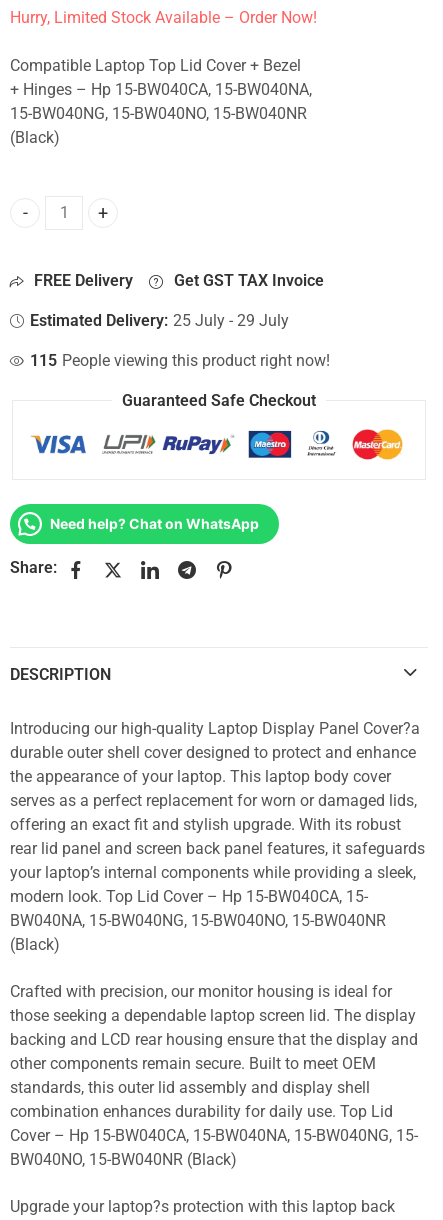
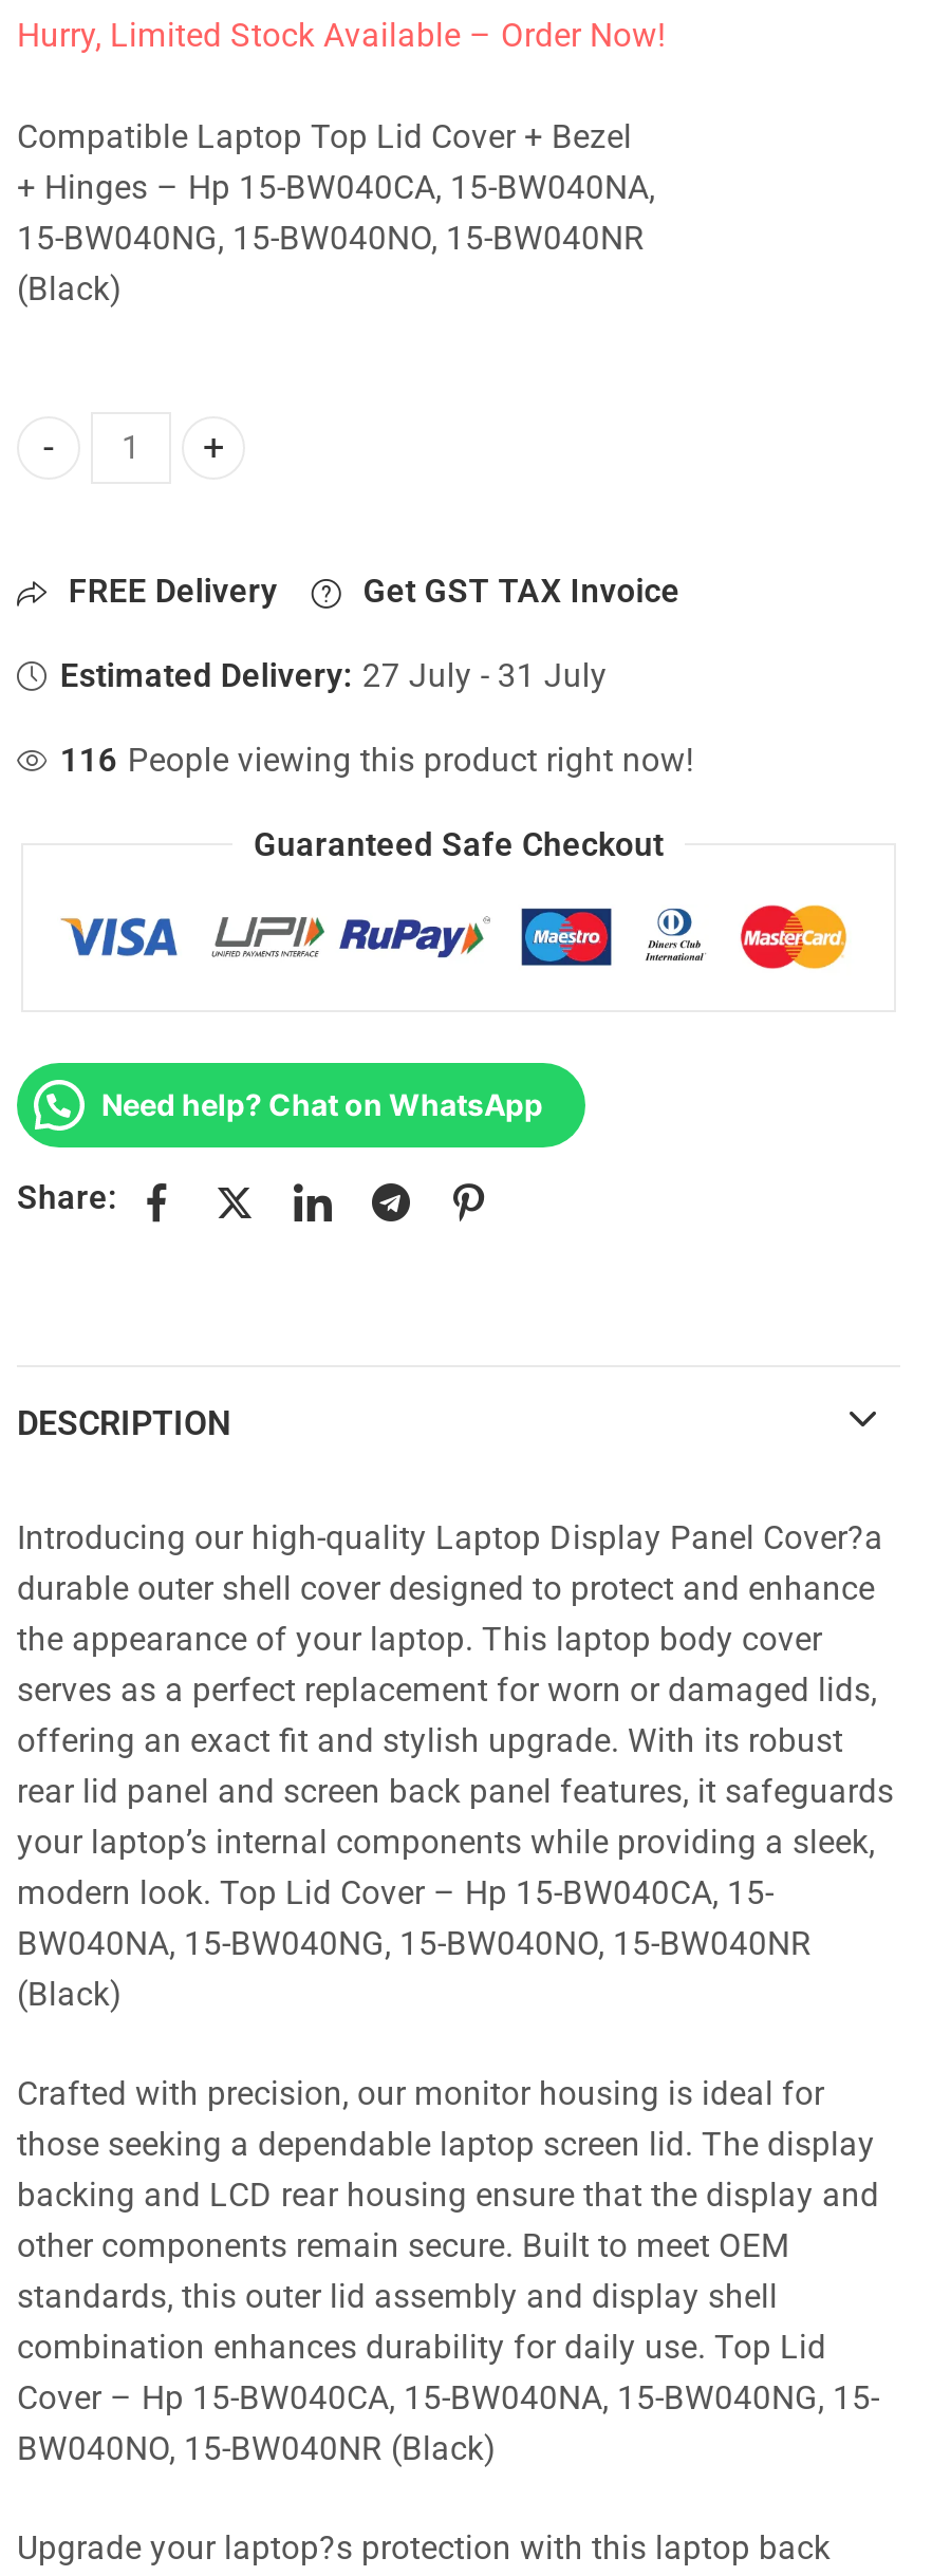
[30,312,289,330] Estimated Delivery: 25 July - 29 July -> [60,657,607,695] Estimated Delivery: 27 July - 31 July
[30,352,330,370] 115 People viewing this product right now! -> [60,742,694,780] 116 People viewing this product right now!

